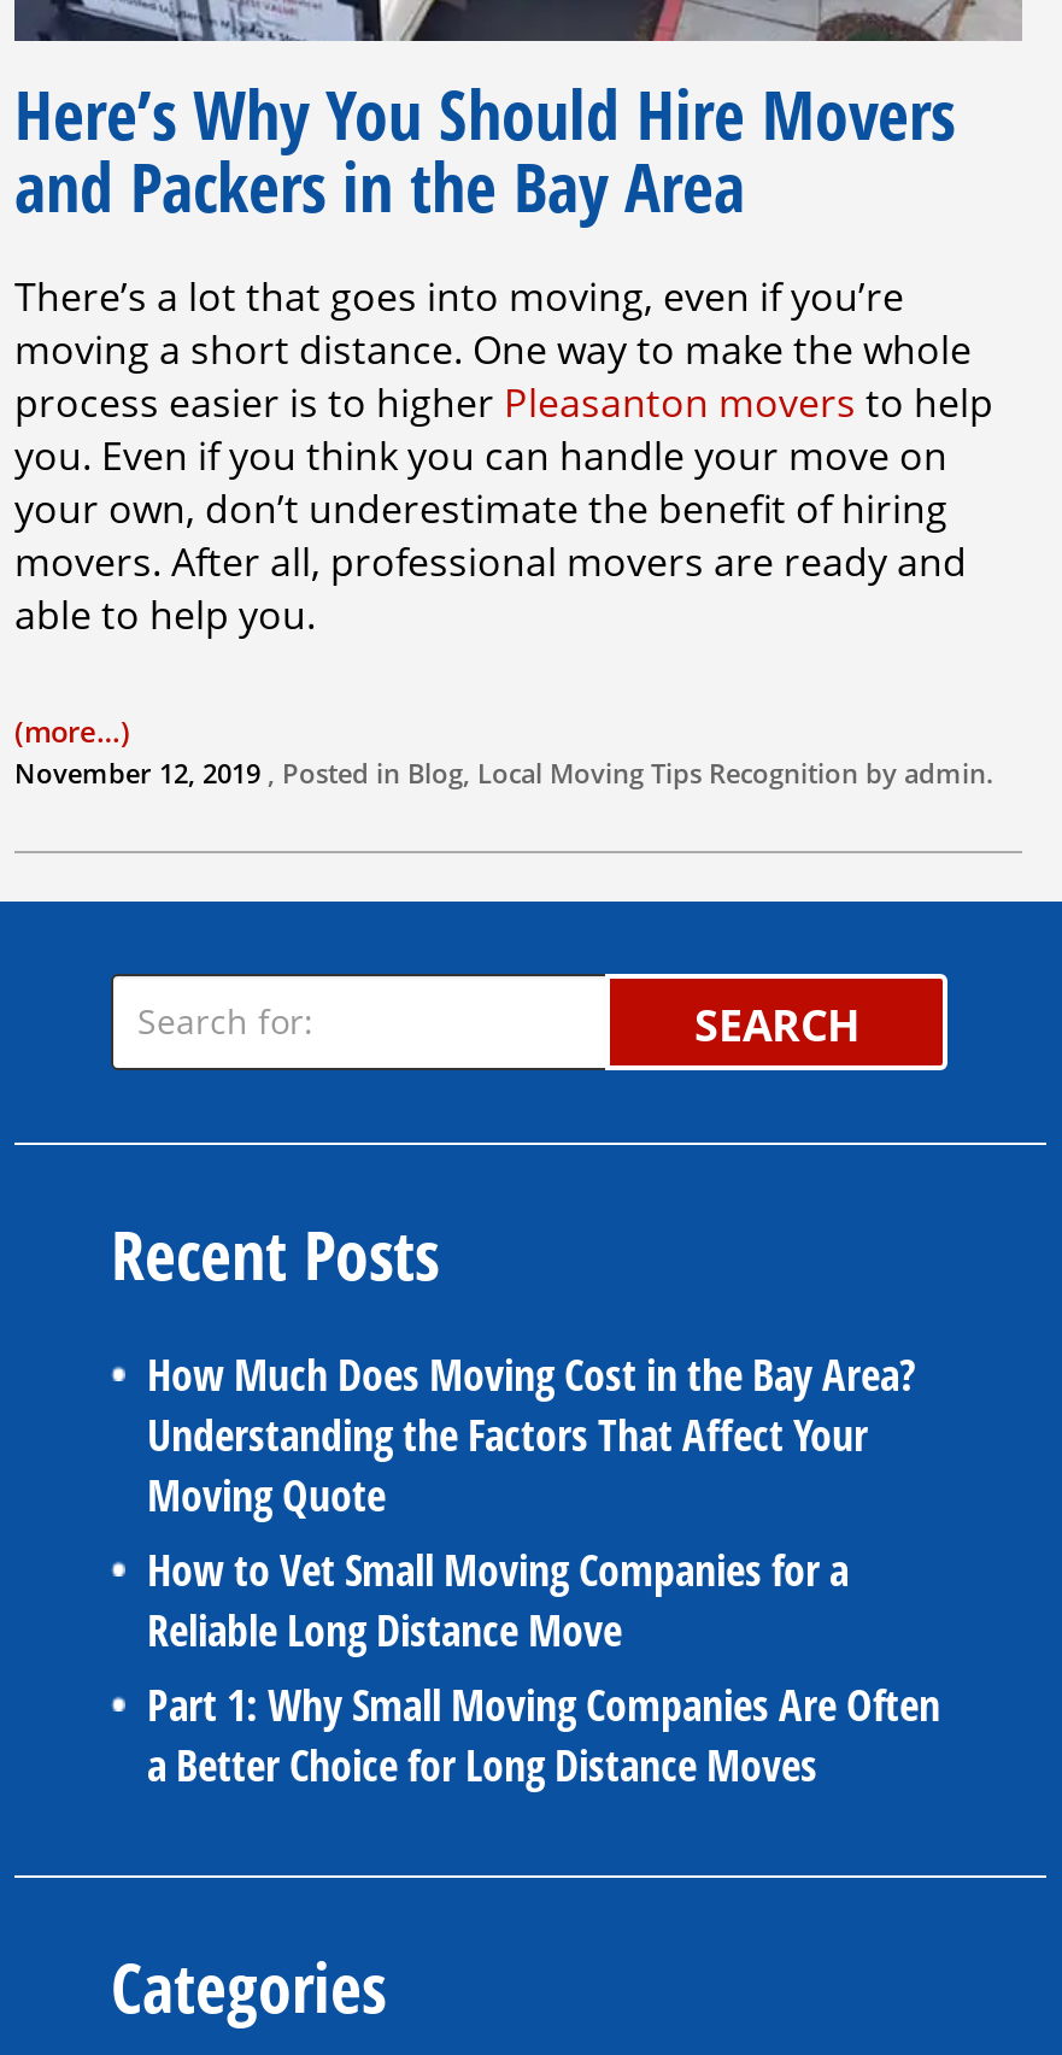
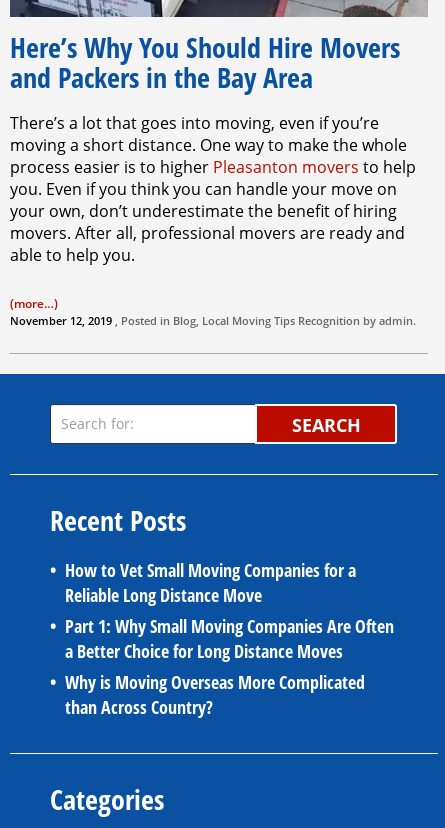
[147,1344,916,1523] How Much Does Moving Cost in the Bay Area? | Understanding the Factors That Affect Your | Moving Quote -> none
moved [147,1540,940,1793] -> [65,558,394,663]: How to Vet Small Moving Companies for a | Reliable Long Distance Move | Part 1: Why Small Moving Companies Are Often | a Better Choice for Long Distance Moves
none -> [65,670,365,719] Why is Moving Overseas More Complicated | than Across Country?

